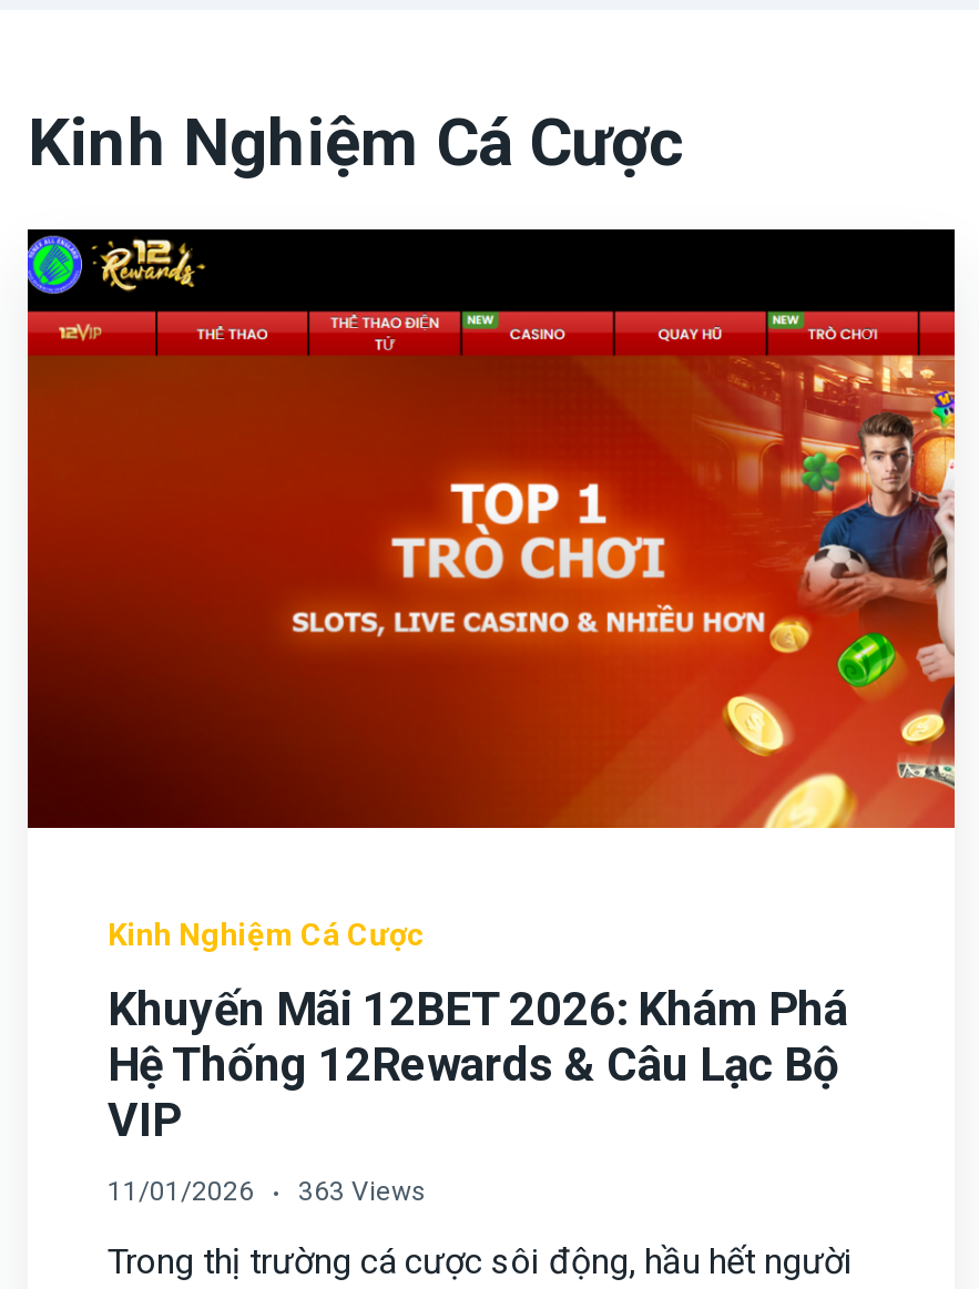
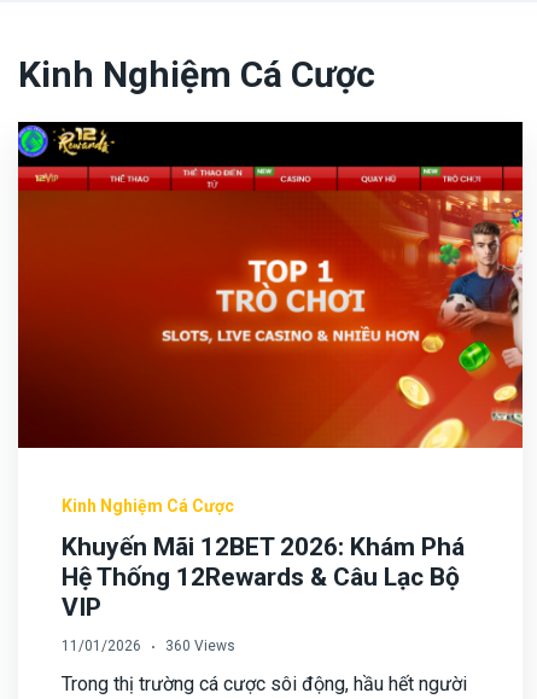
[298,1176,427,1207] 363 Views -> [165,638,235,654] 360 Views

